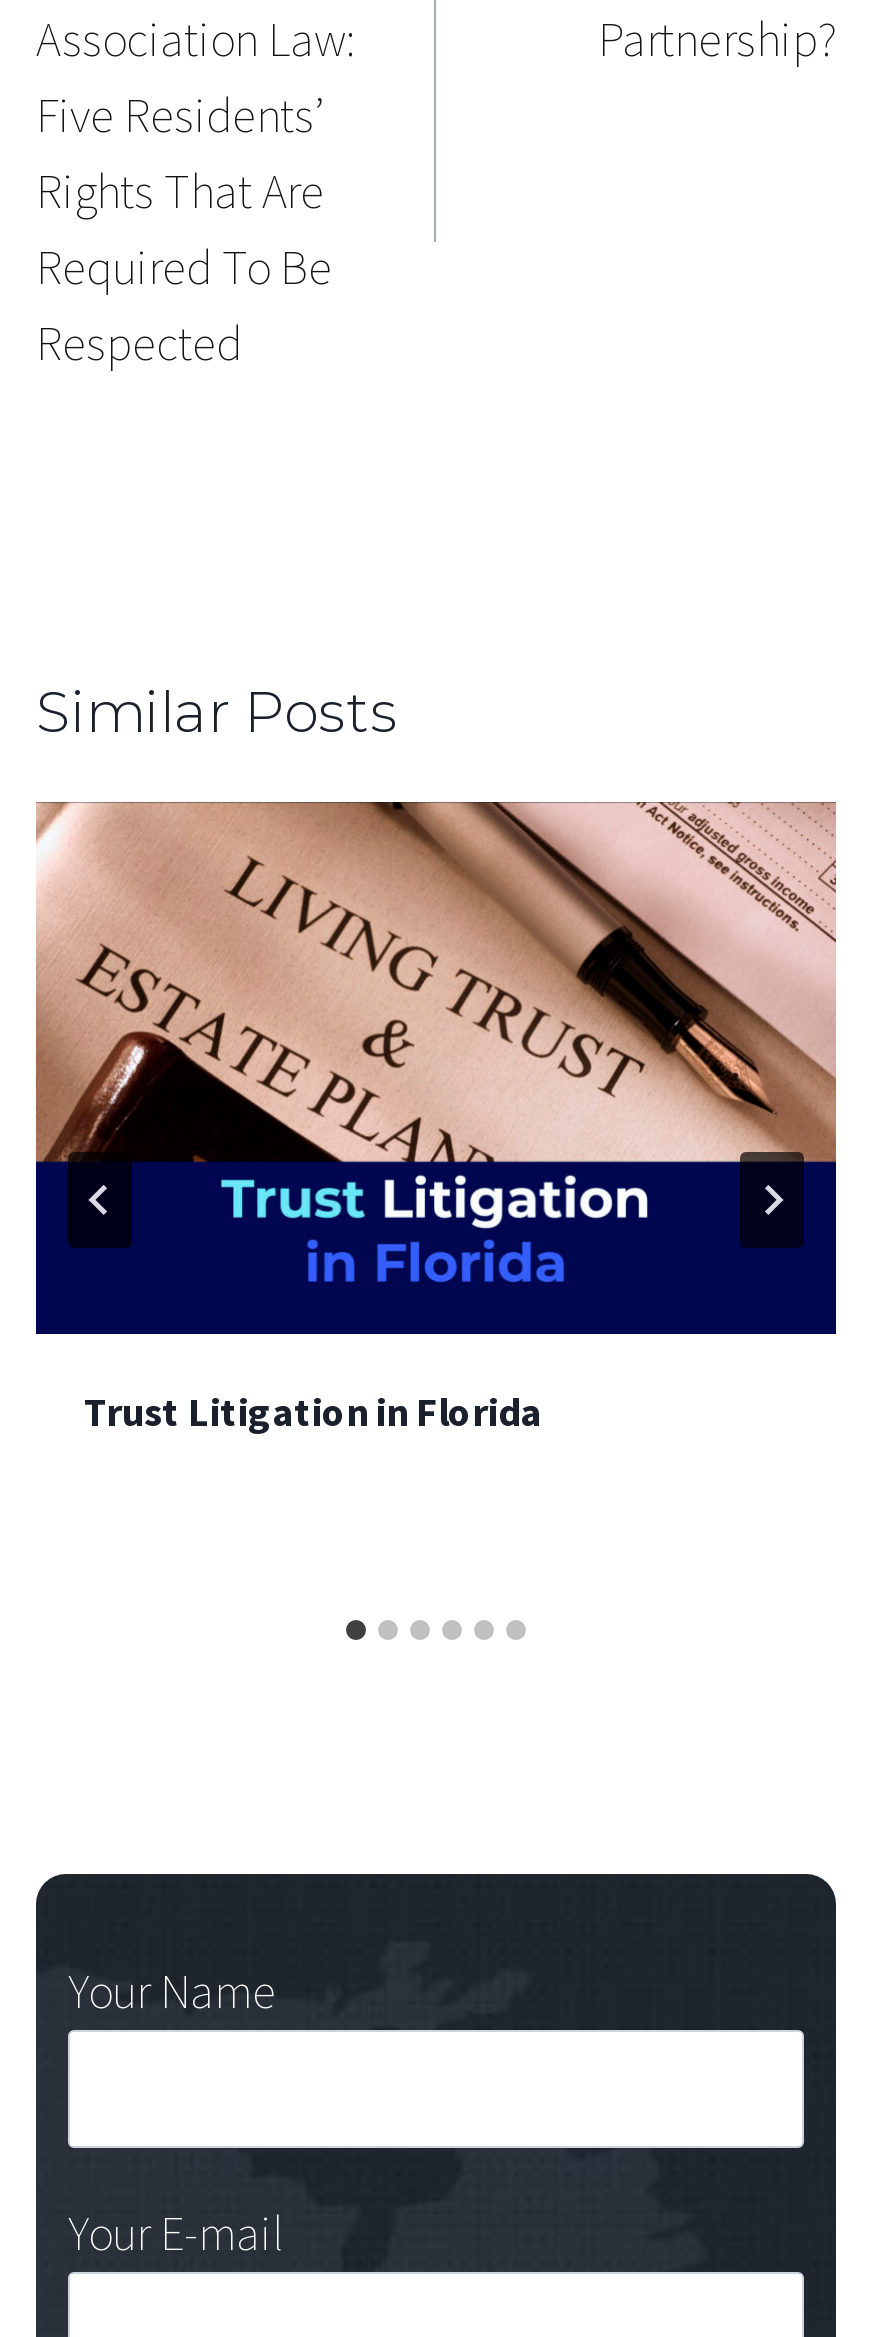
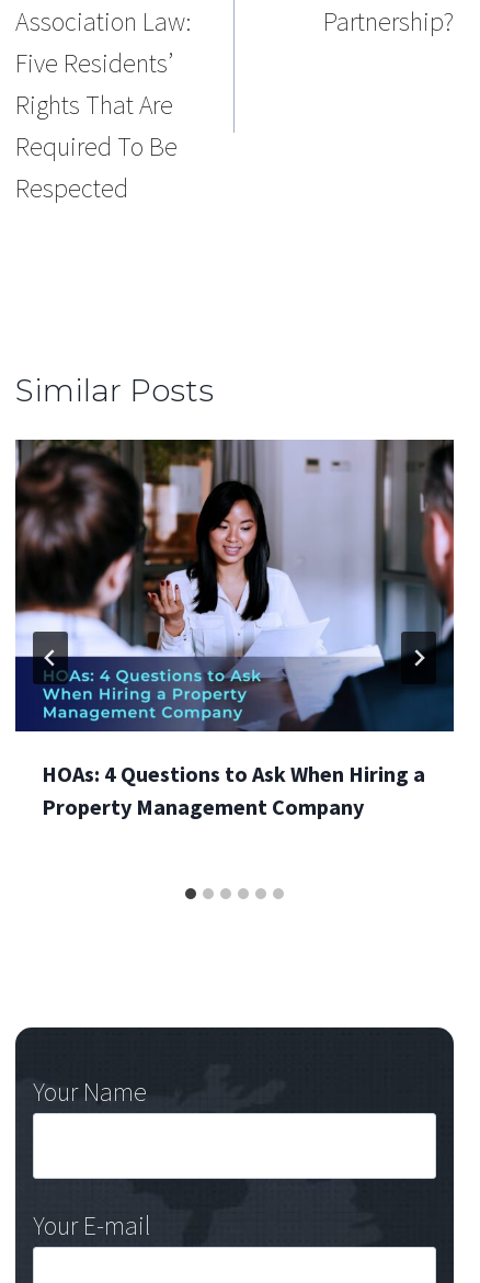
[34,800,838,1437] [image] | Trust Litigation in Florida -> [14,439,455,821] [image] | HOAs: 4 Questions to Ask When Hiring a | Property Management Company

